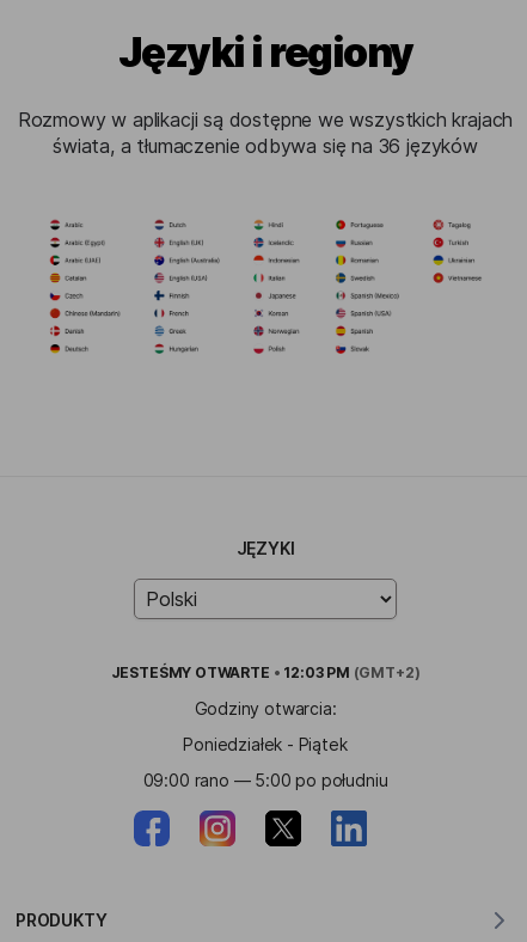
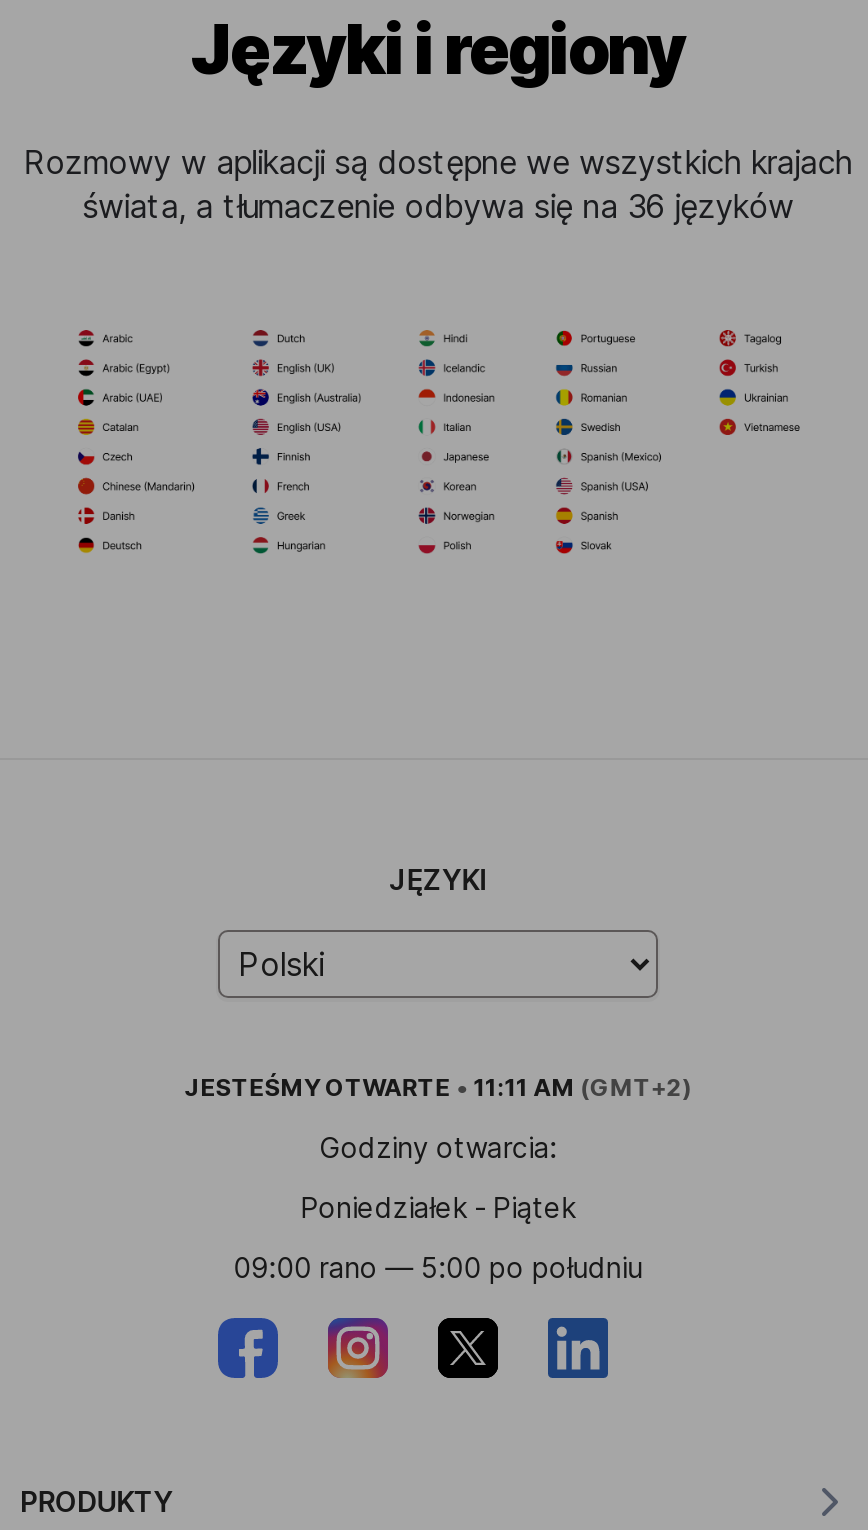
[111,664,420,682] JESTEŚMYOTWARTE • 12:03 PM (GMT+2) -> [184,1073,692,1103] JESTEŚMYOTWARTE • 11:11 AM (GMT+2)

